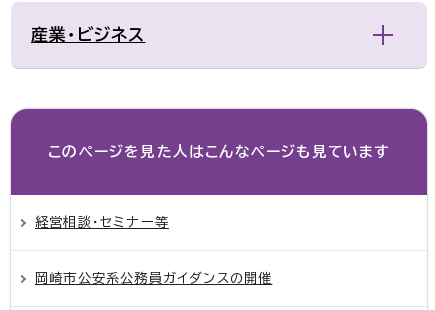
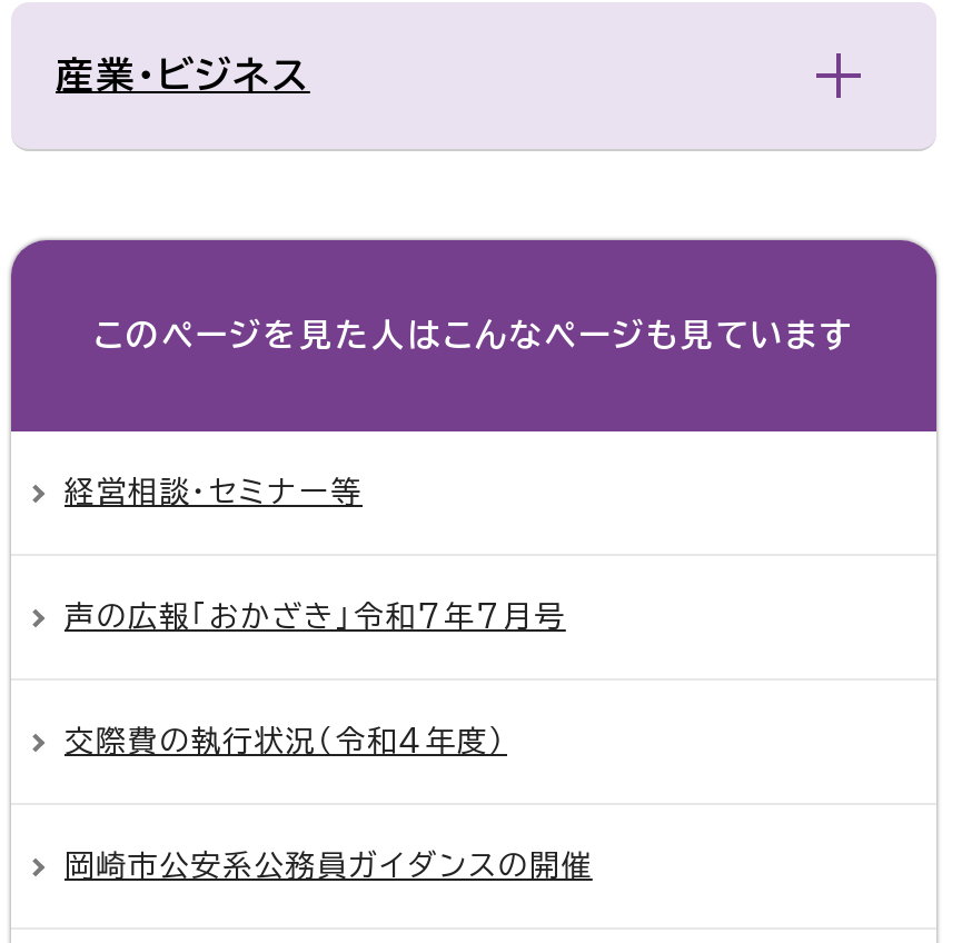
none -> [65,602,566,633] 声の広報「おかざき」令和7年7月号
none -> [65,726,507,757] 交際費の執行状況（令和4年度）

